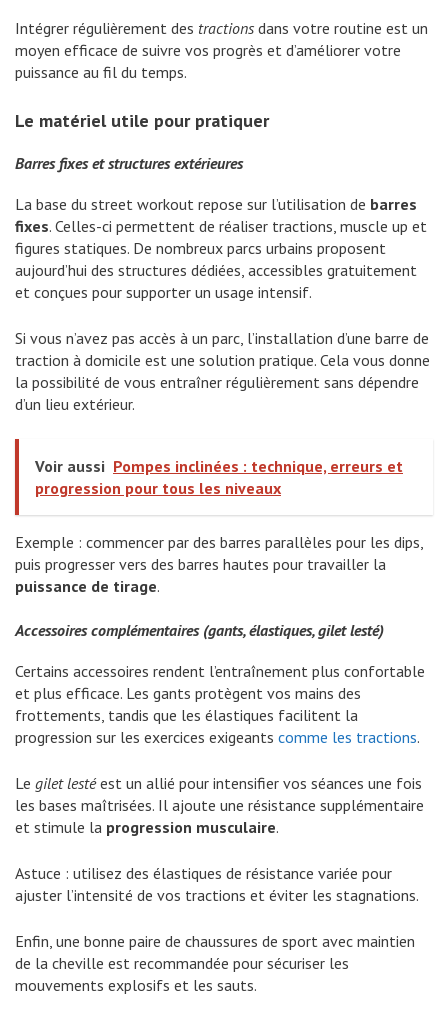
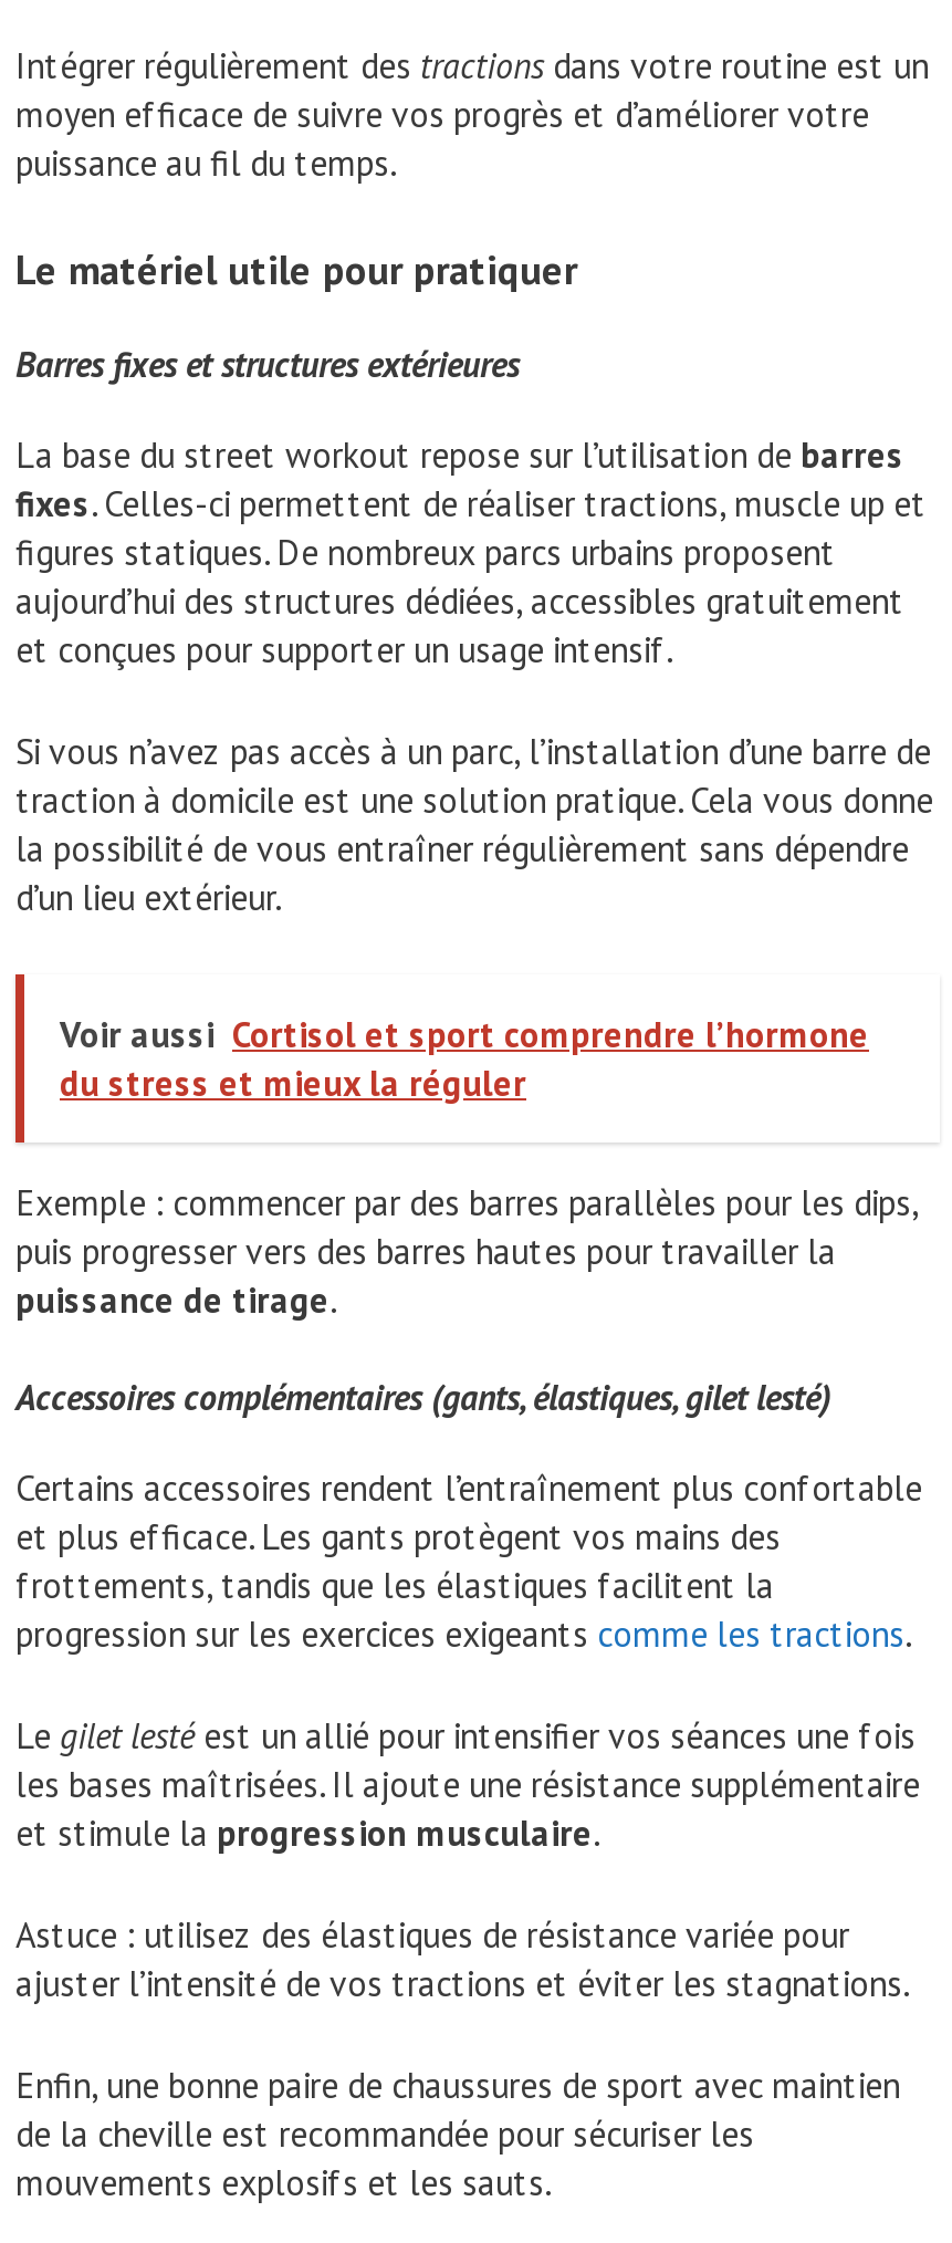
[35,456,403,498] Voir aussi Pompes inclinées : technique, erreurs et | progression pour tous les niveaux -> [60,1012,869,1105] Voir aussi Cortisol et sport comprendre l’hormone | du stress et mieux la réguler

